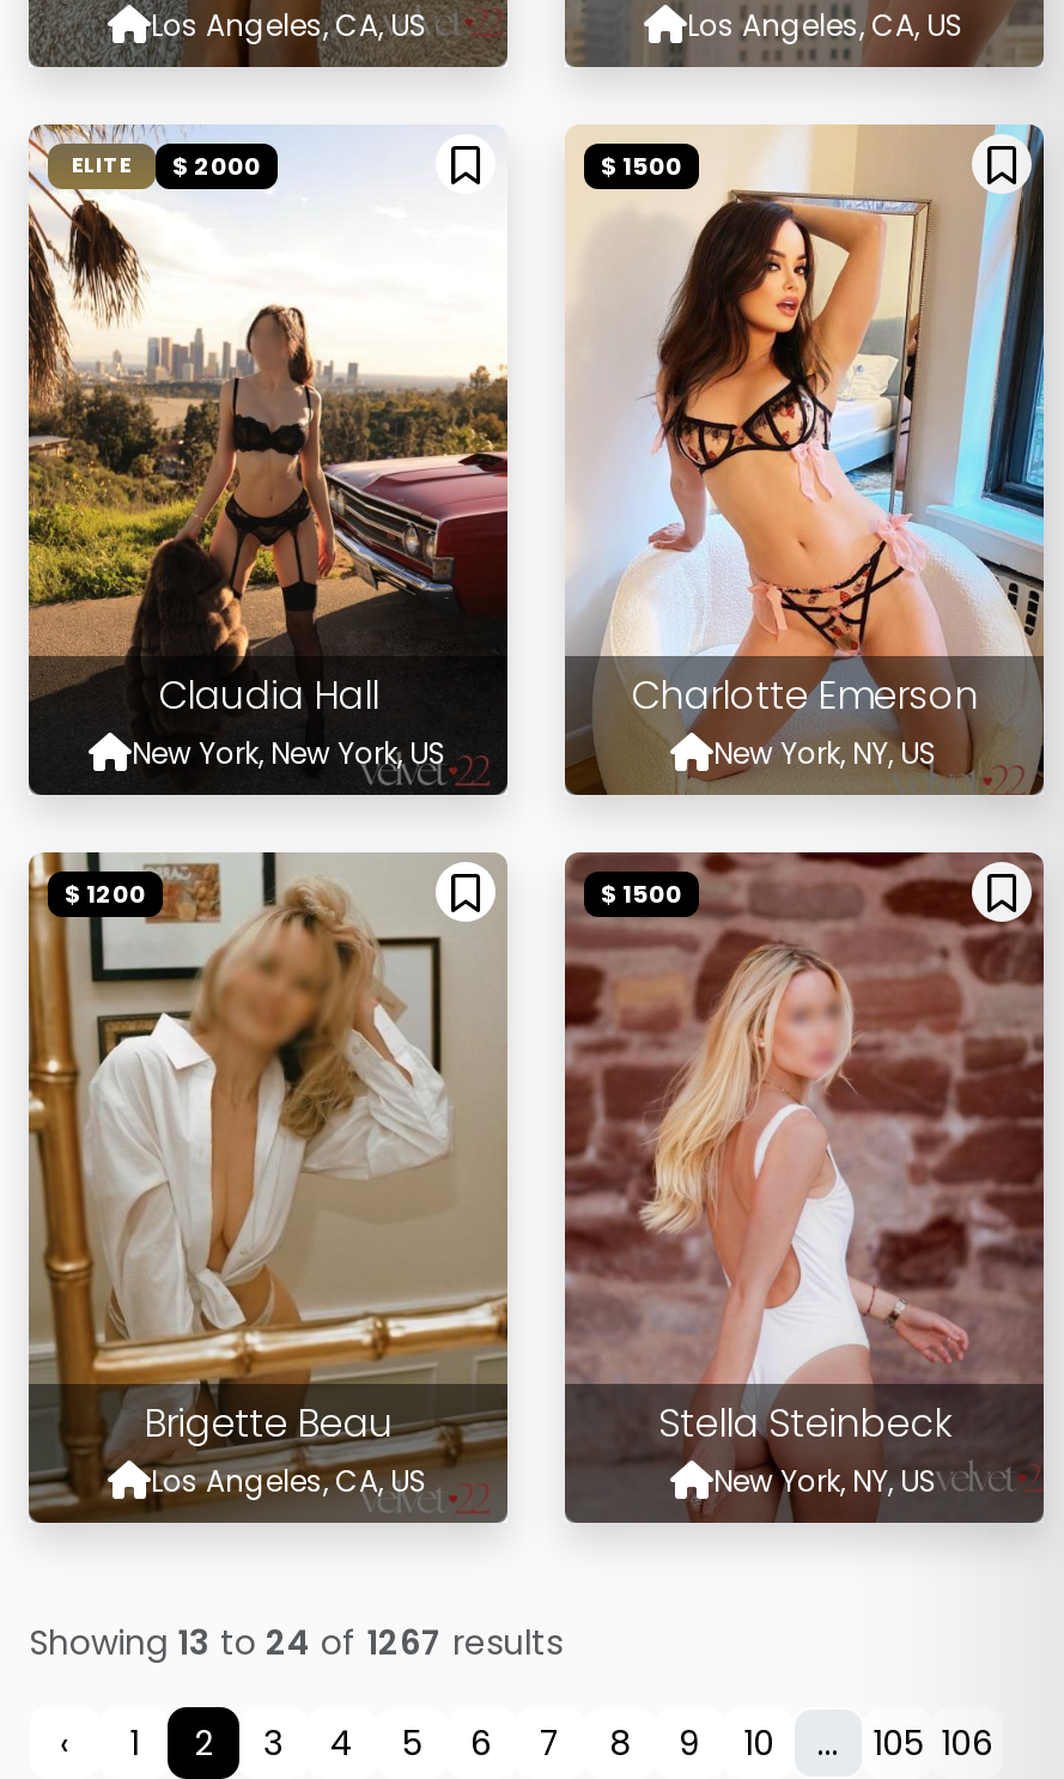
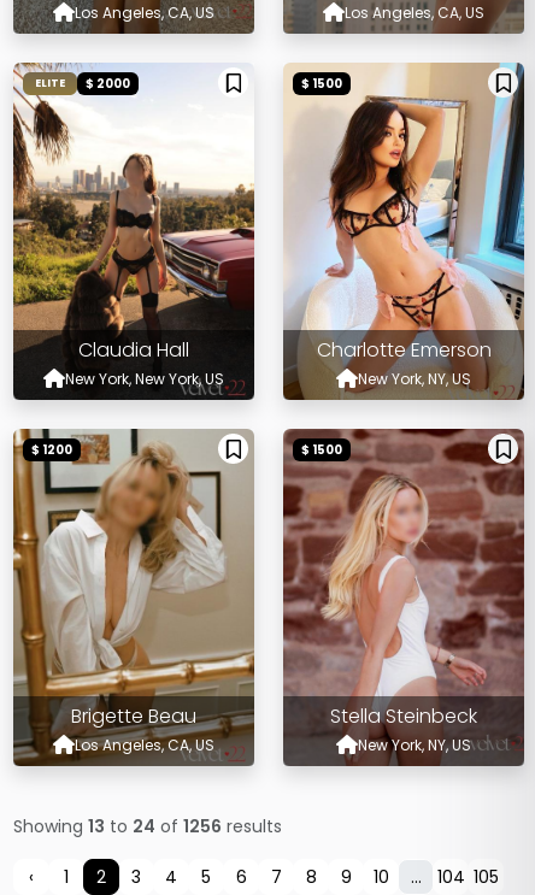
[29,1619,563,1666] Showing 13 to 24 of 1267 results -> [13,814,282,838] Showing 13 to 24 of 1256 results
[873,1718,993,1766] 105 106 -> [437,864,498,888] 104 105

